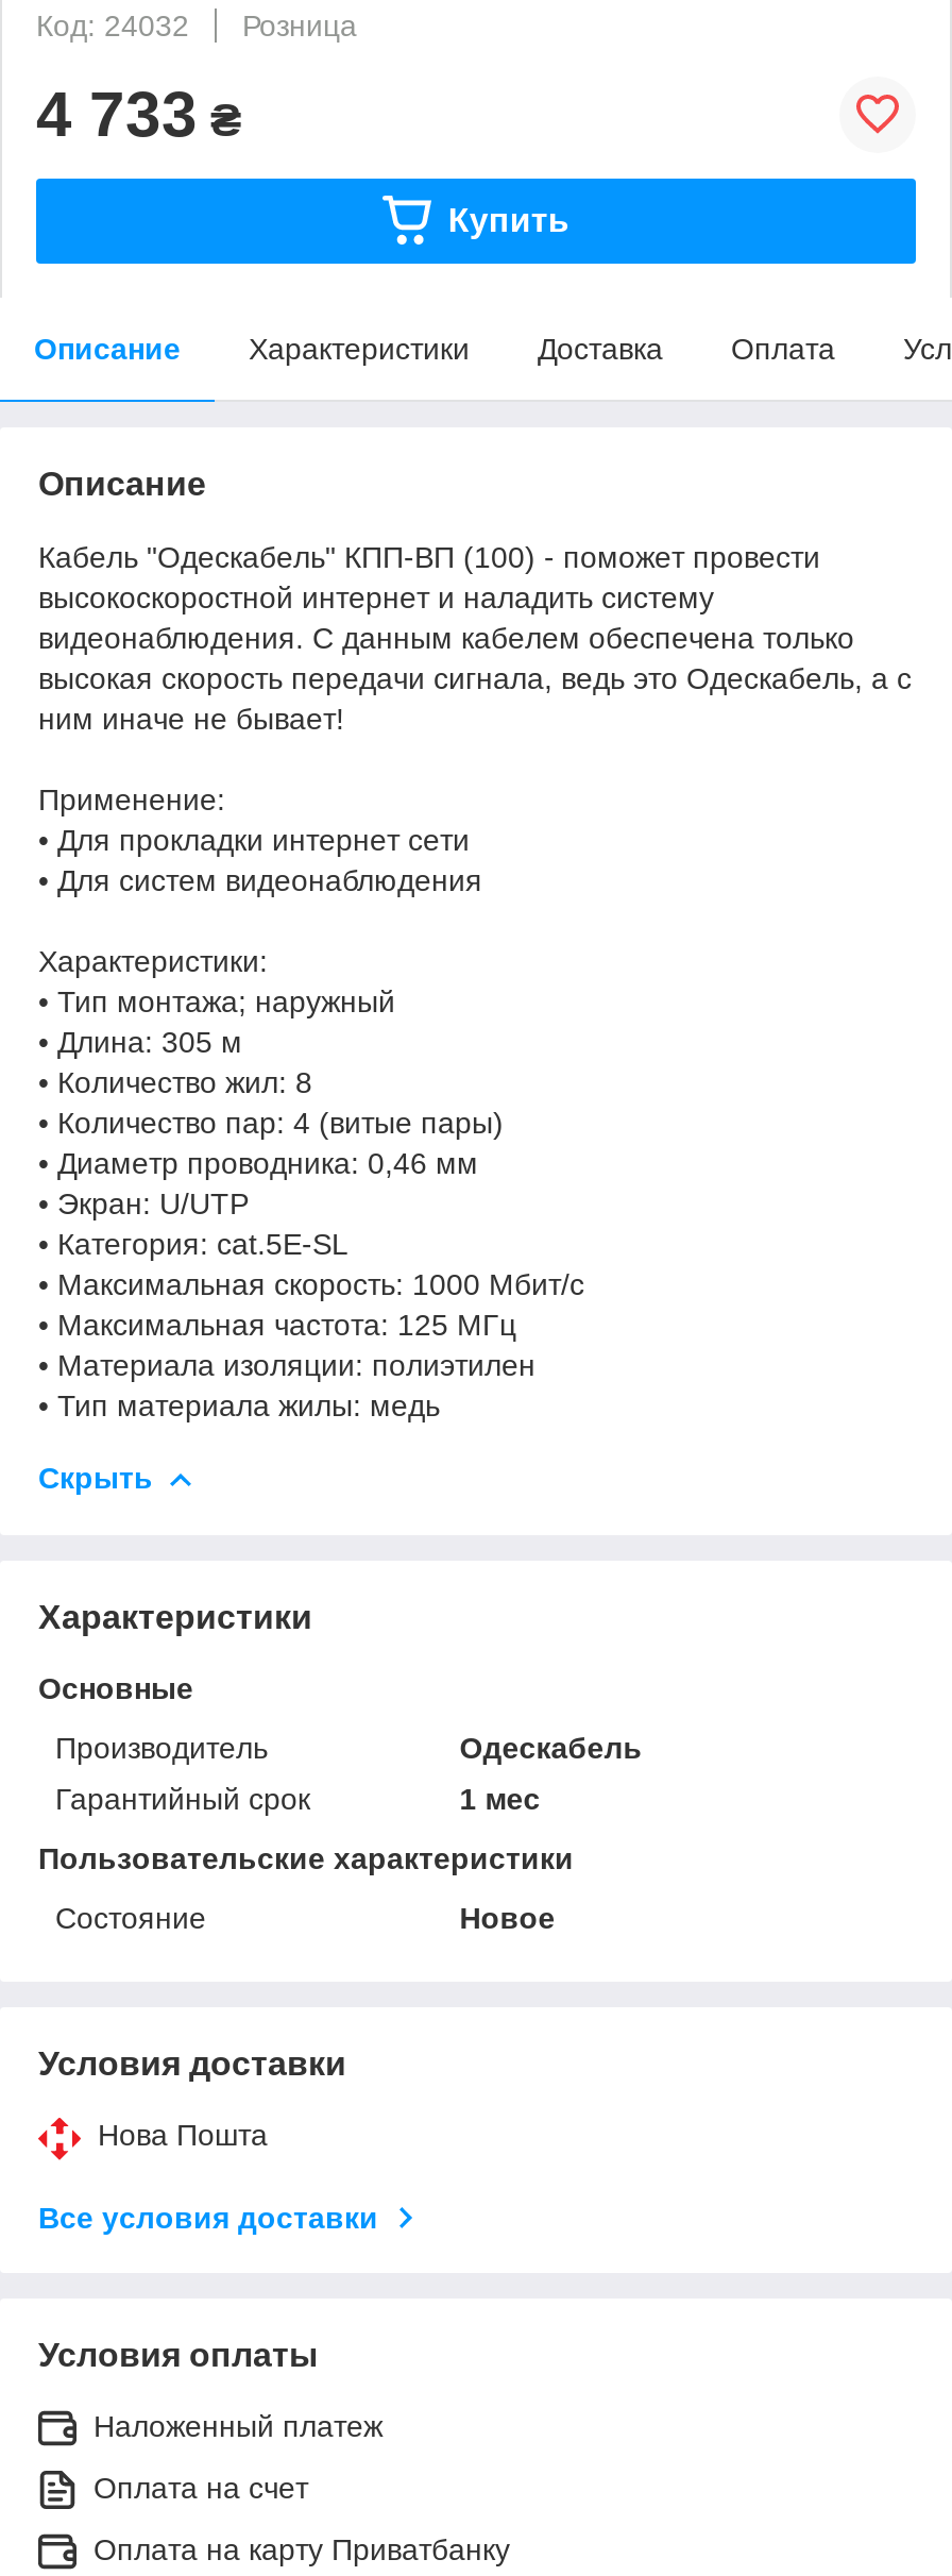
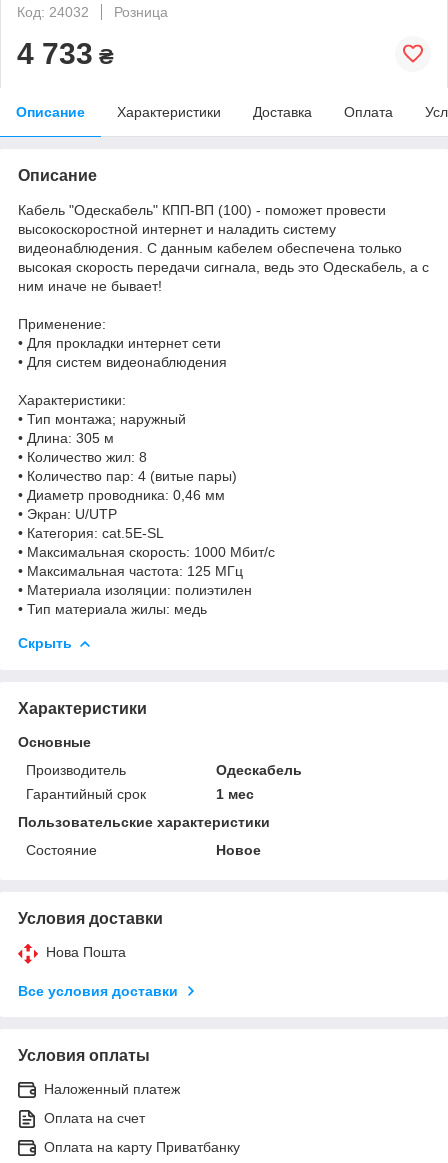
[448,202,569,238] Купить -> none

